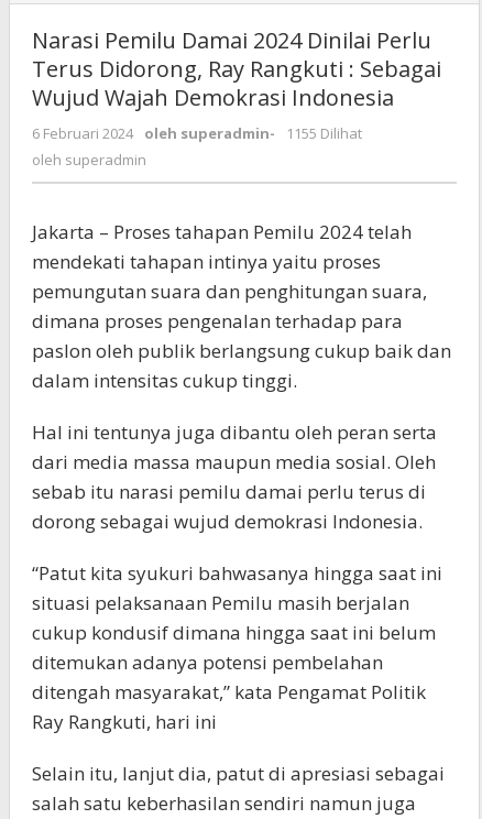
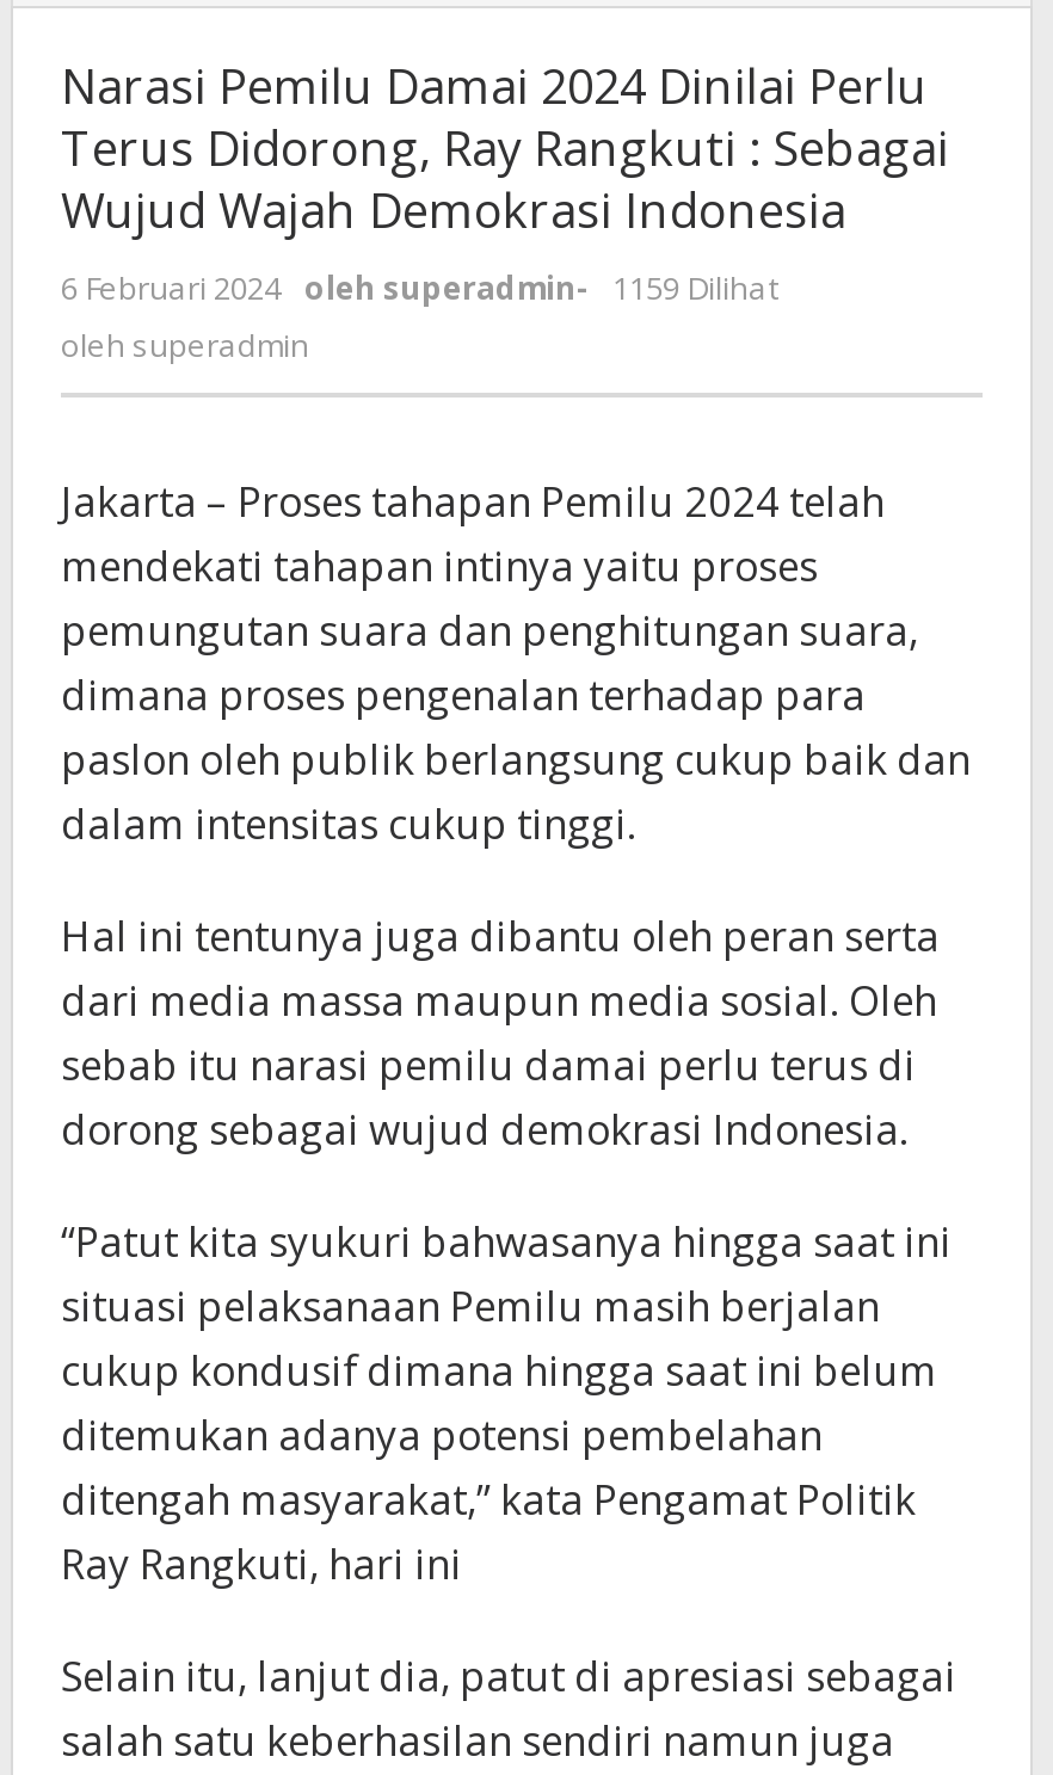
[32,123,362,143] 6 Februari 2024 oleh superadmin- 1155 Dilihat -> [61,266,777,309] 6 Februari 2024 oleh superadmin- 1159 Dilihat

